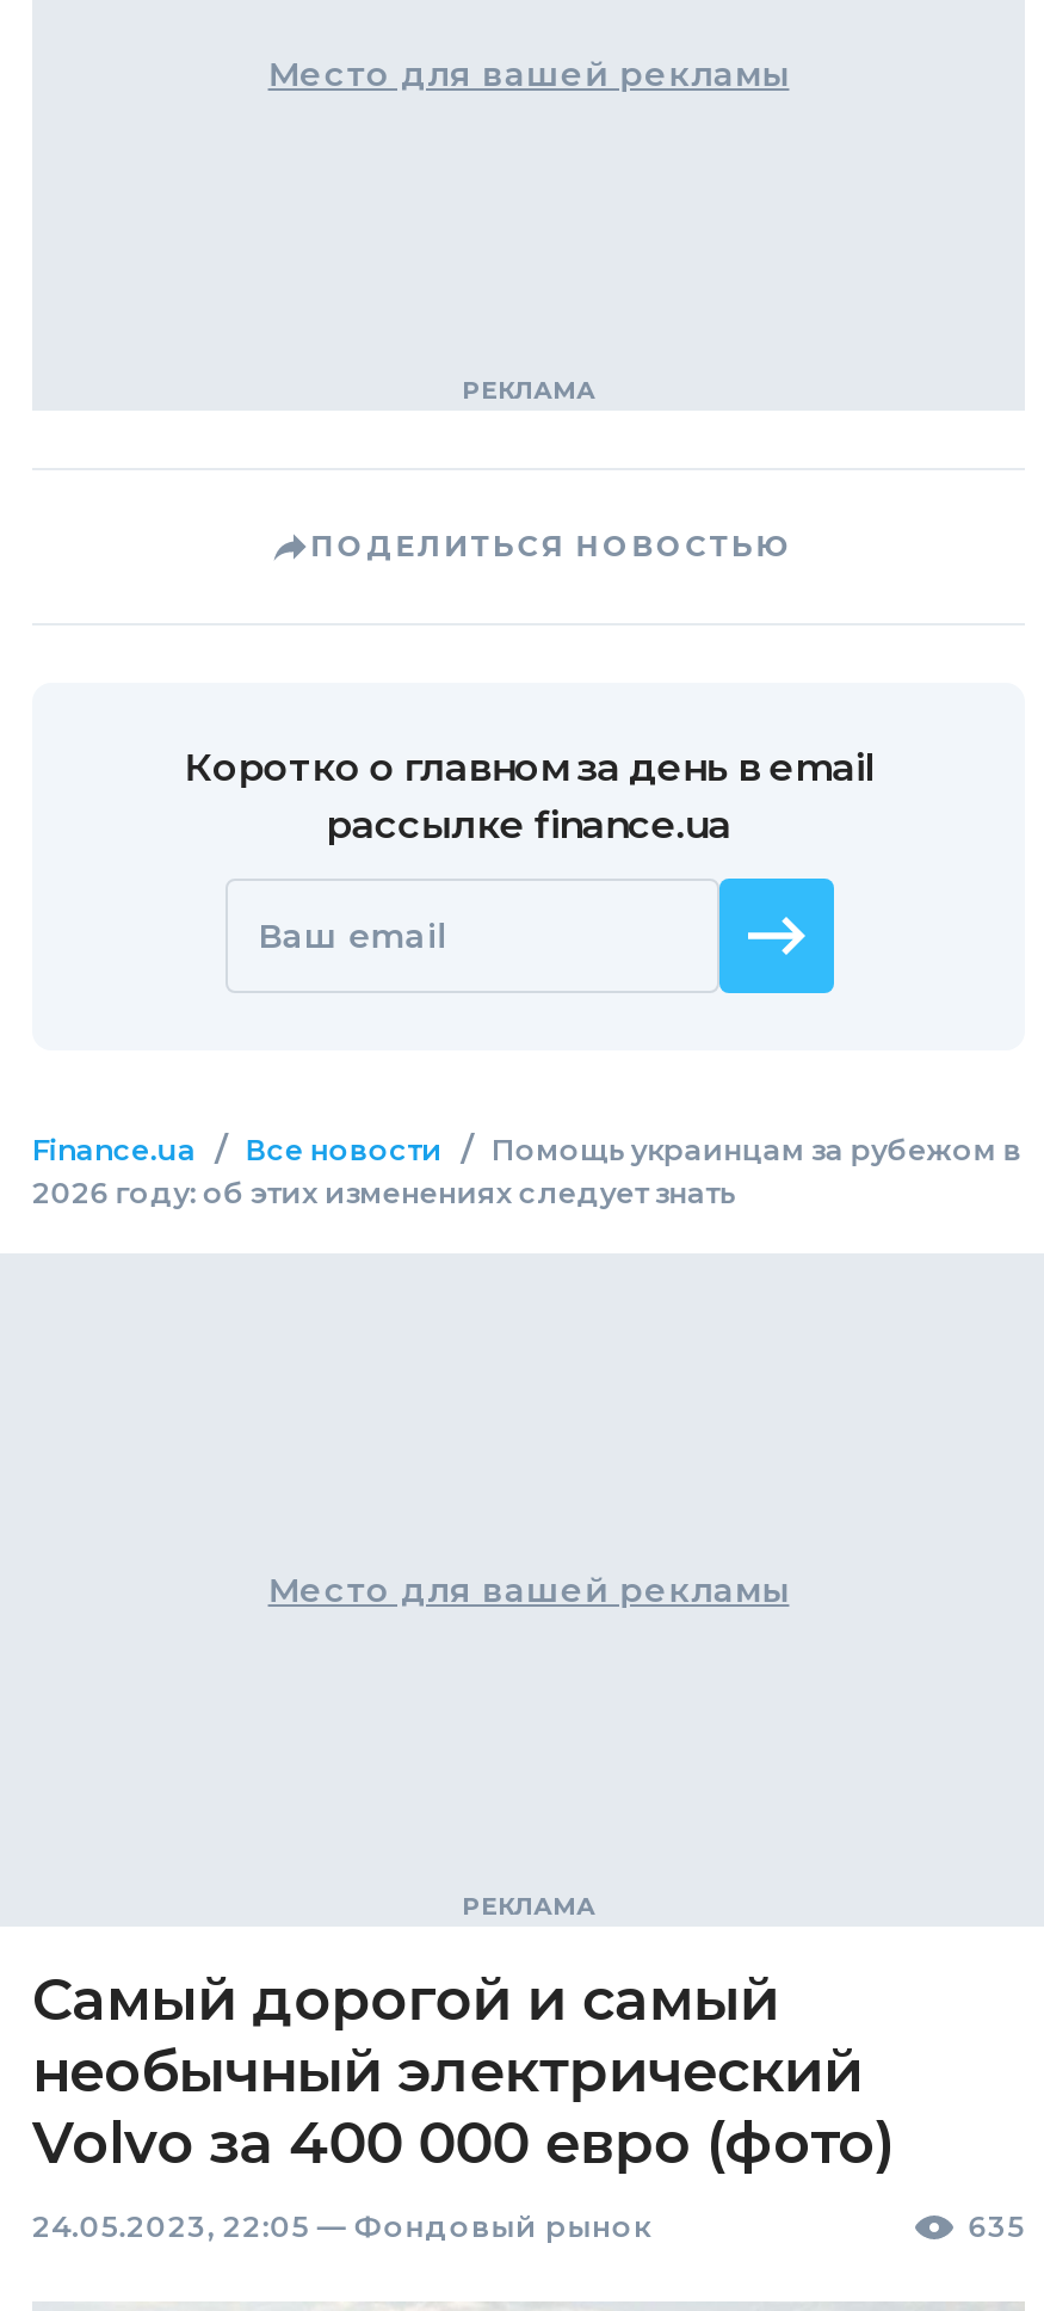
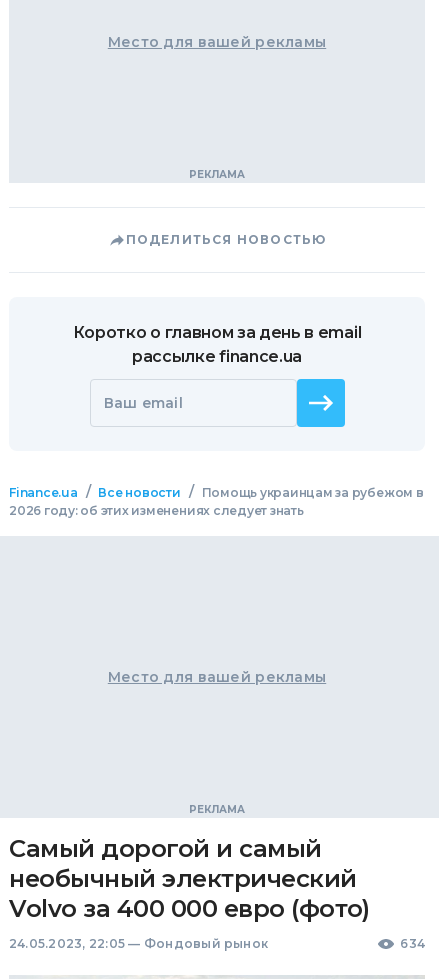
[968,2208,1025,2244] 635 -> [400,936,425,951] 634

